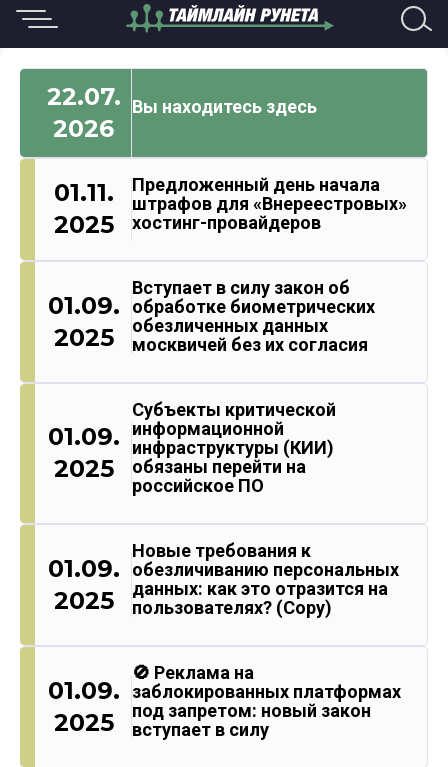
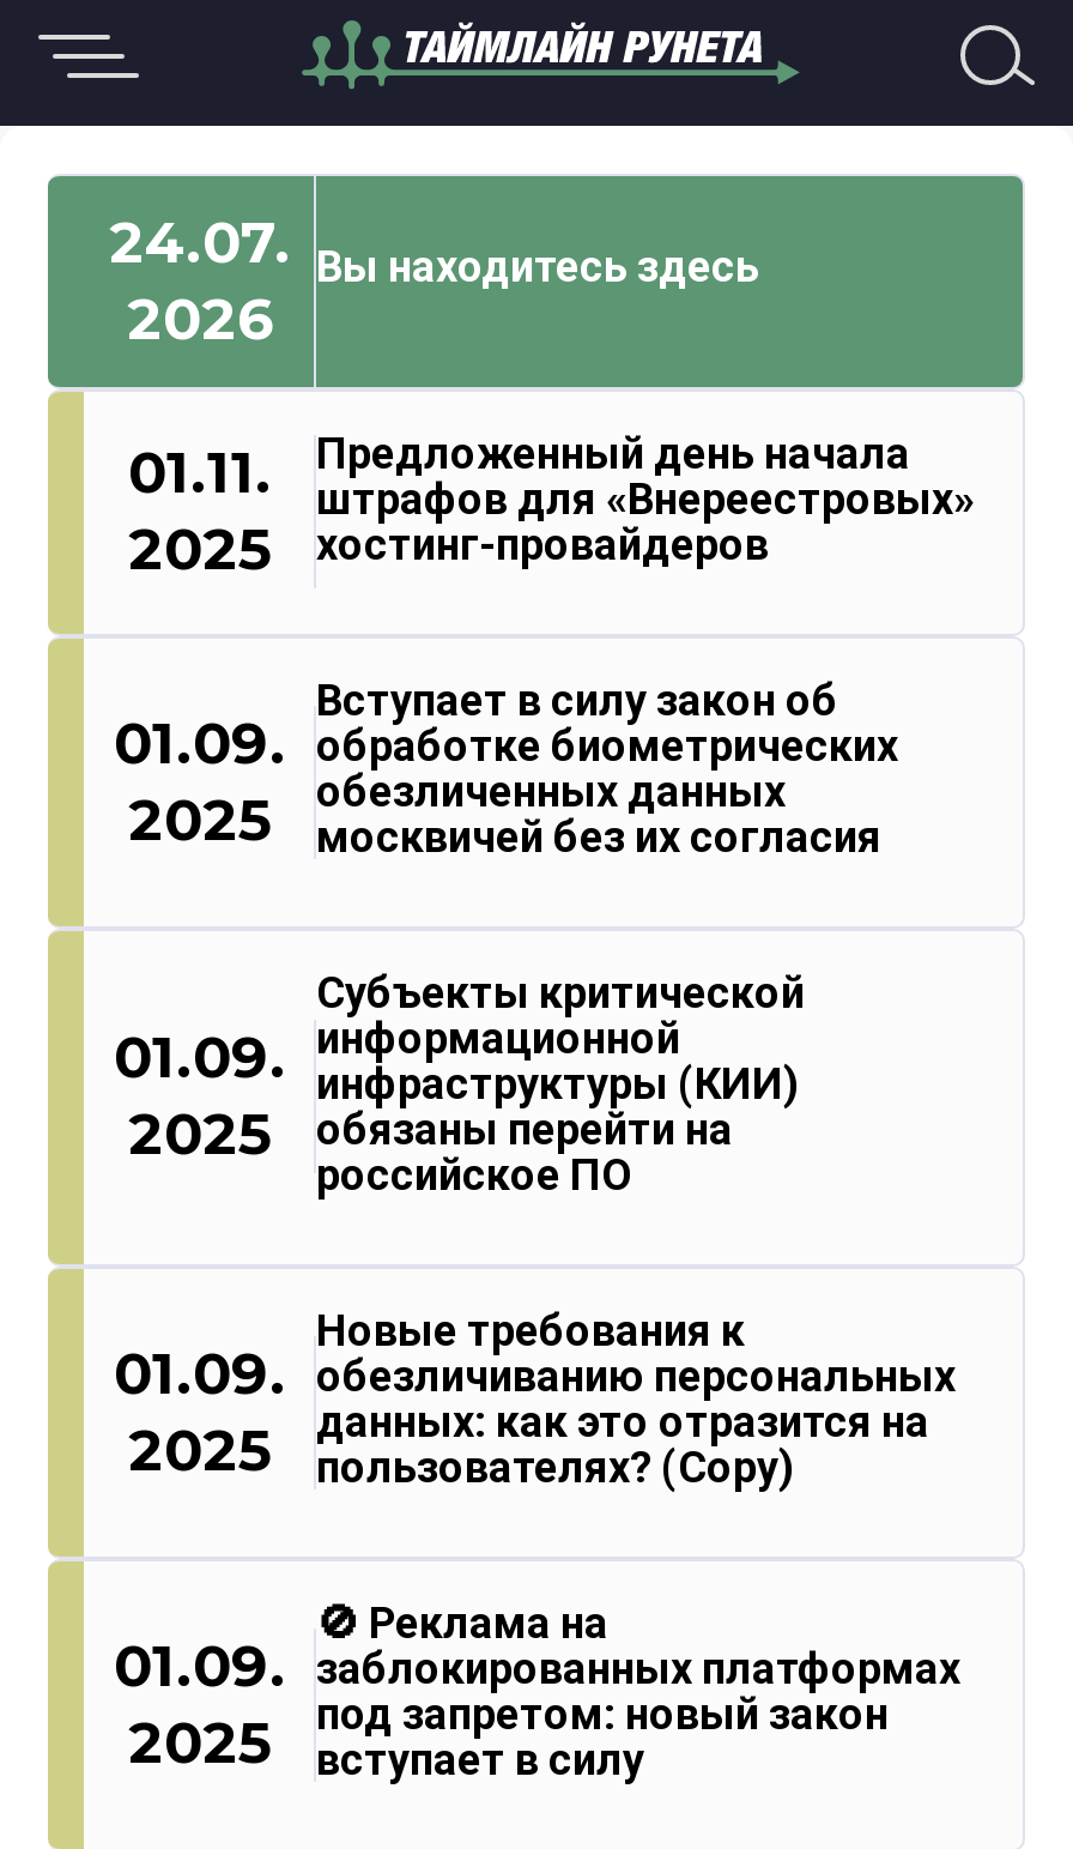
[46,82,317,117] 22.07. Вы находитесь здесь -> [109,206,759,291] 24.07. Вы находитесь здесь

